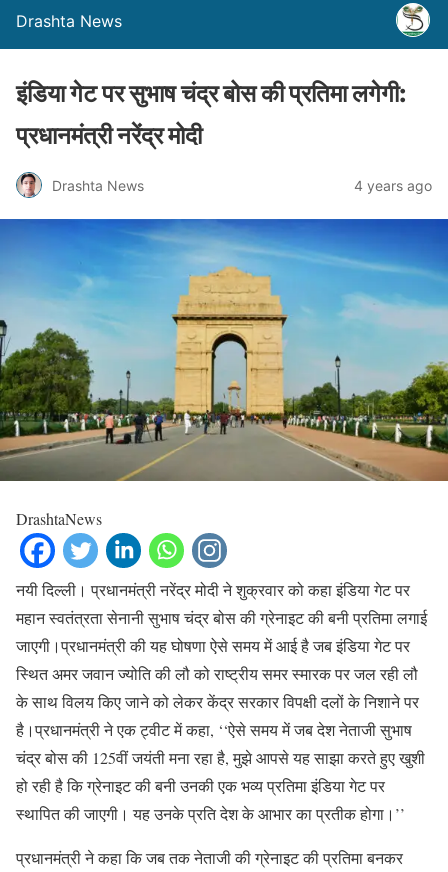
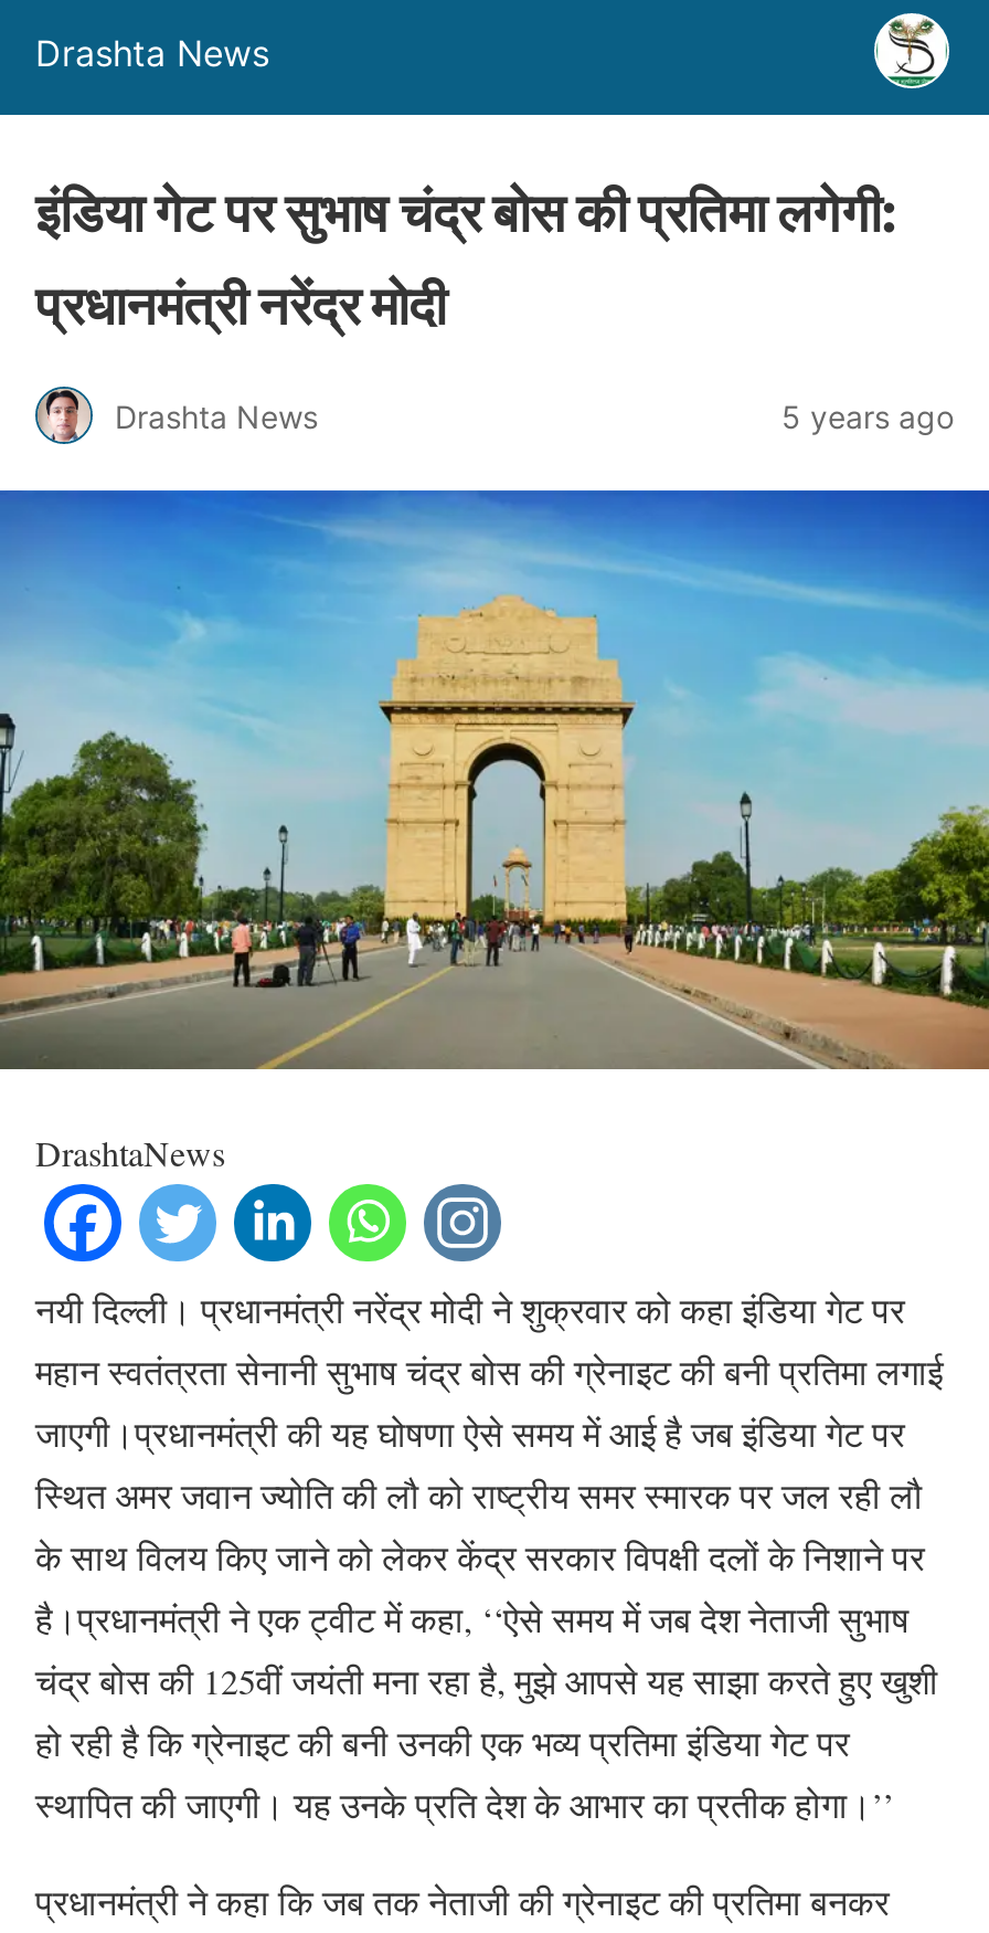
[354,176,432,193] 4 years ago -> [781,397,954,434] 5 years ago

